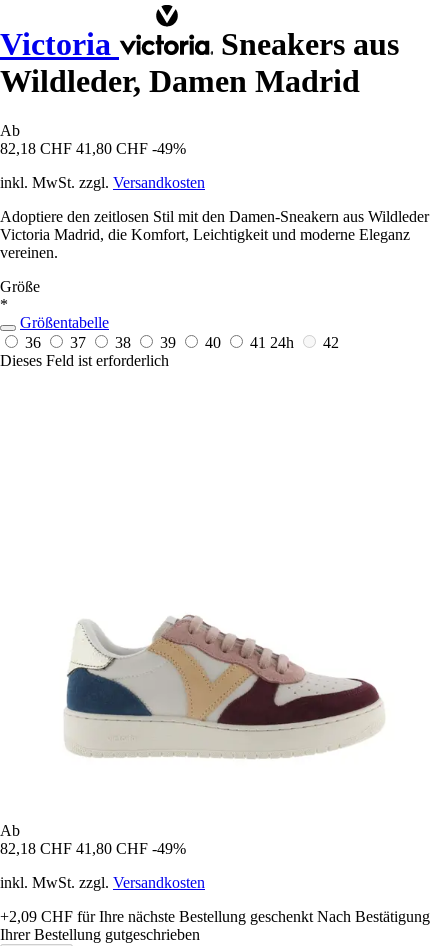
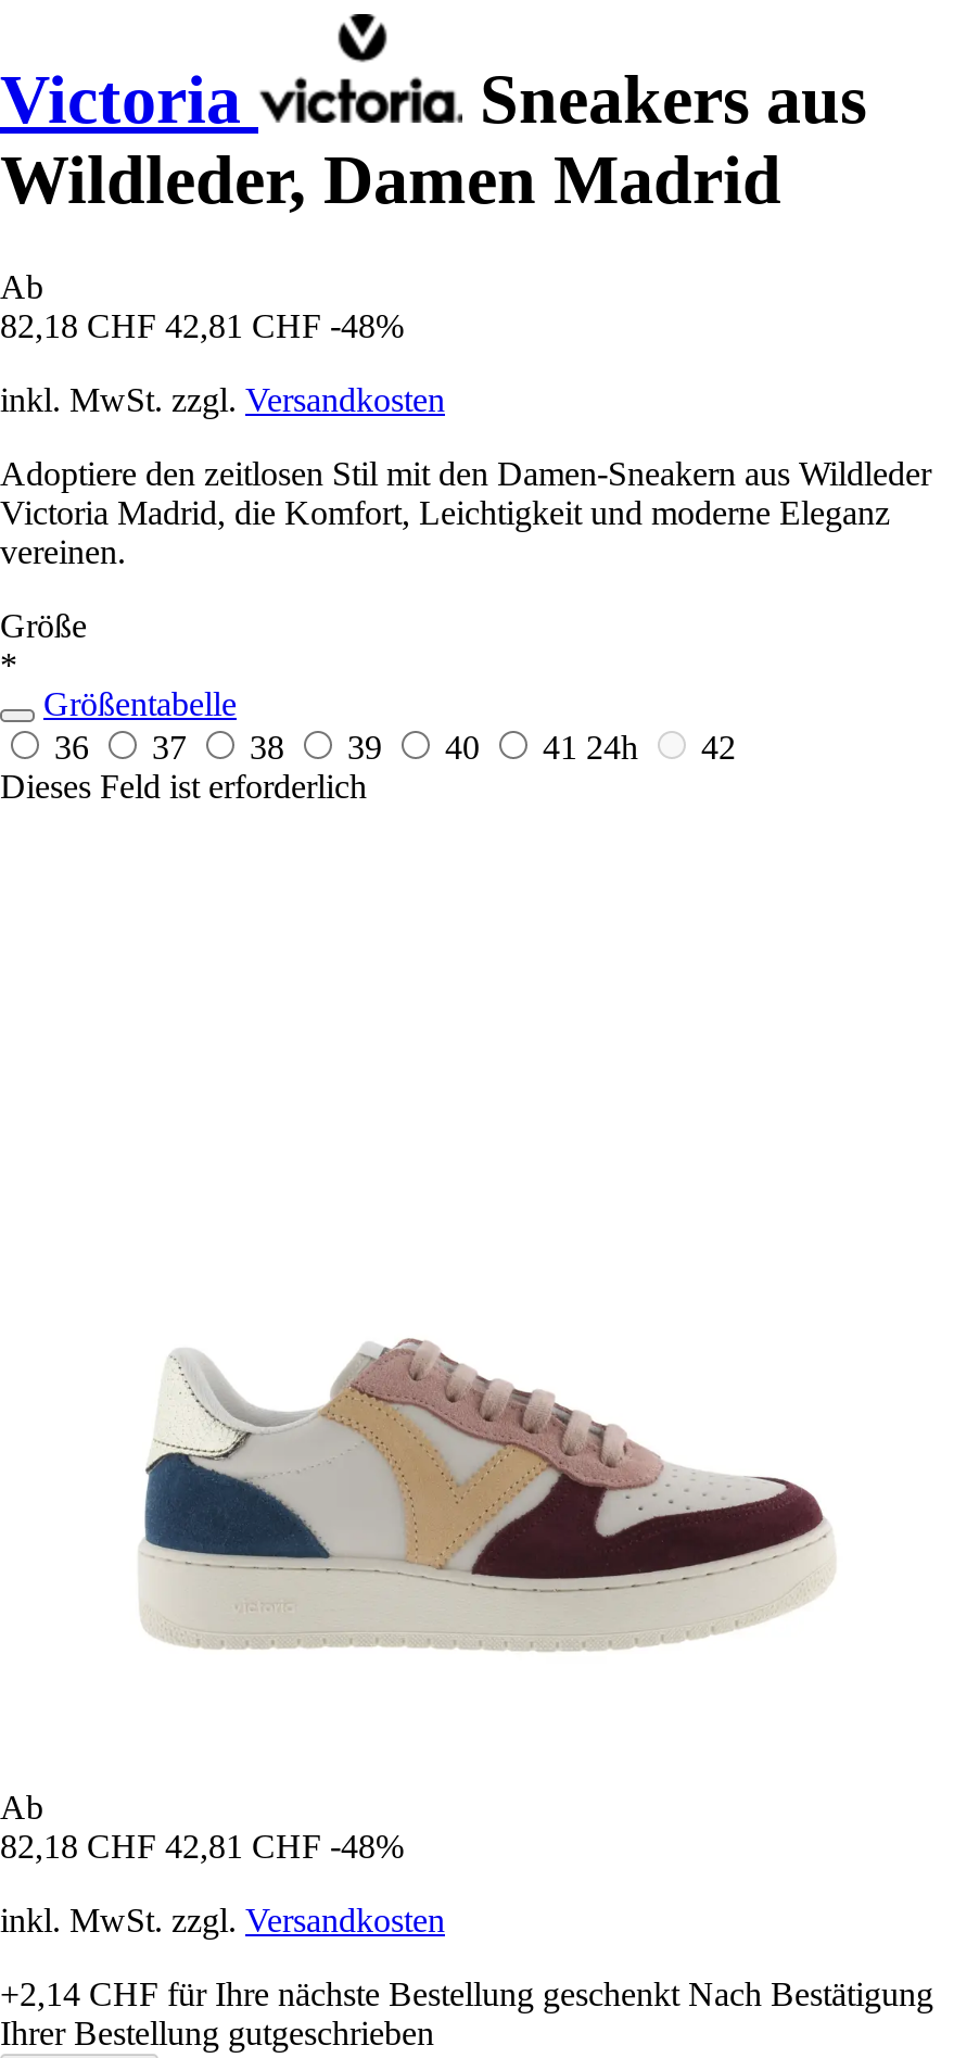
[0,140,186,157] 82,18 CHF 41,80 CHF -49% -> [0,307,404,344] 82,18 CHF 42,81 CHF -48%
[0,840,186,857] 82,18 CHF 41,80 CHF -49% -> [0,1828,404,1864] 82,18 CHF 42,81 CHF -48%
[0,908,430,925] +2,09 CHF für Ihre nächste Bestellung geschenkt Nach Bestätigung -> [0,1975,933,2012] +2,14 CHF für Ihre nächste Bestellung geschenkt Nach Bestätigung

